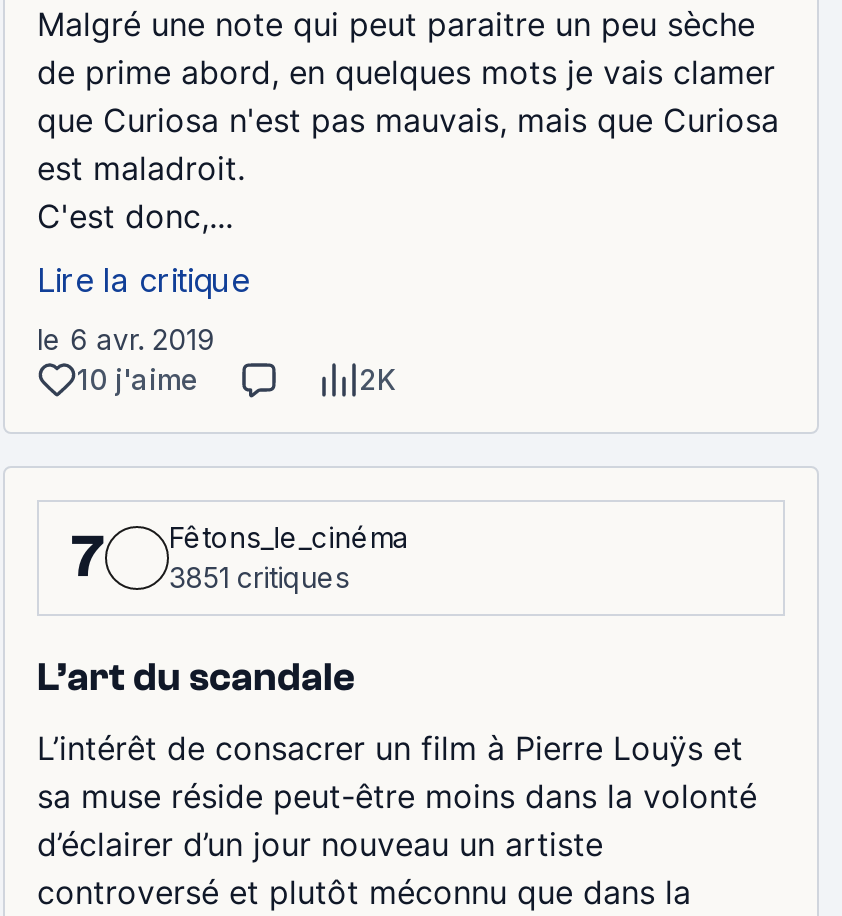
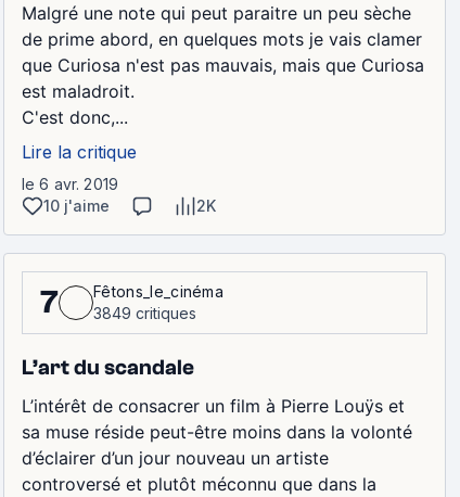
[71,520,409,594] 7 3851 critiques Fêtons_le_cinéma -> [40,282,224,322] 7 3849 critiques Fêtons_le_cinéma

